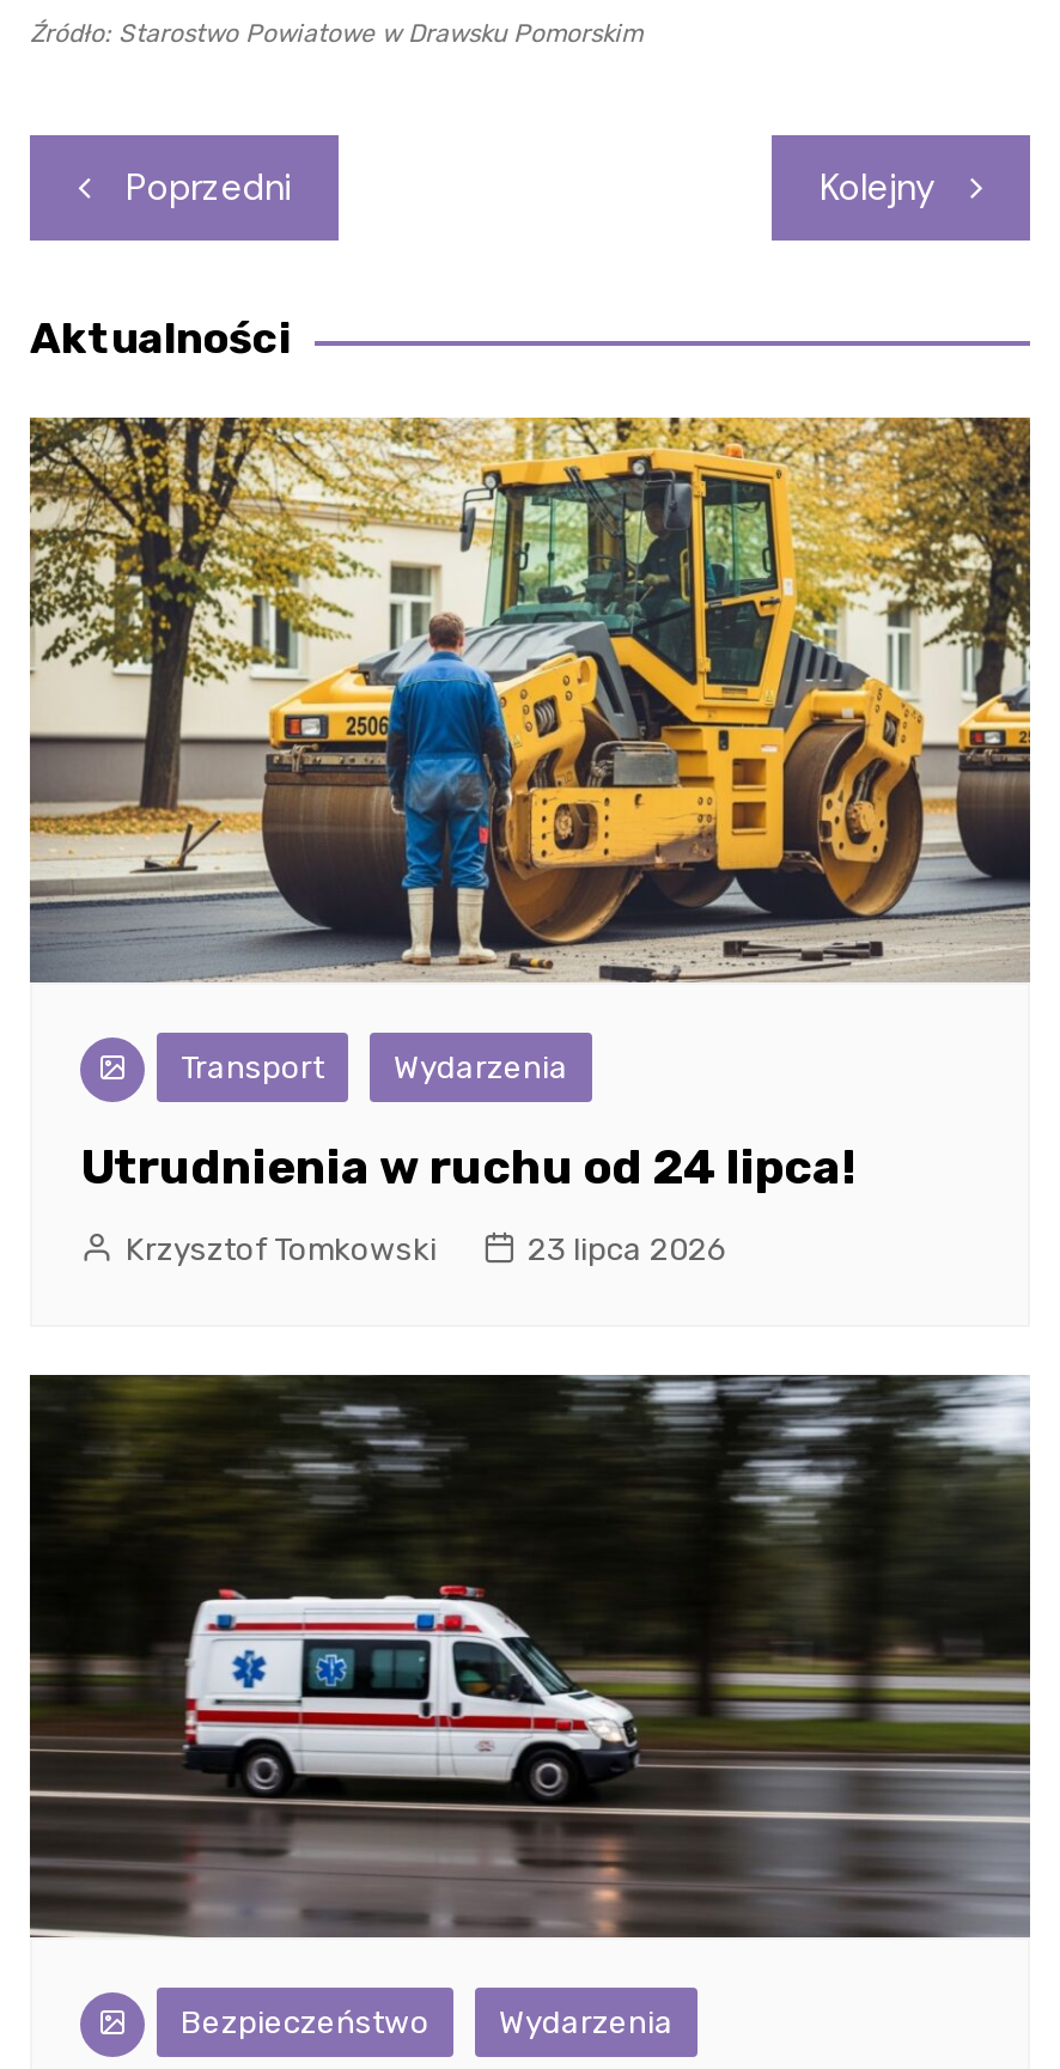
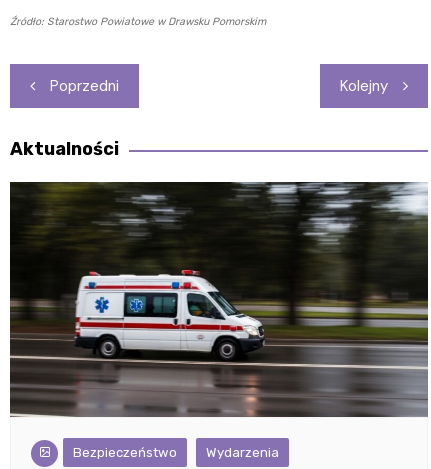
[28,415,1032,1266] [image] | Transport | Wydarzenia | Utrudnienia w ruchu od 24 lipca! | Krzysztof Tomkowski | 23 lipca 2026 -> none

